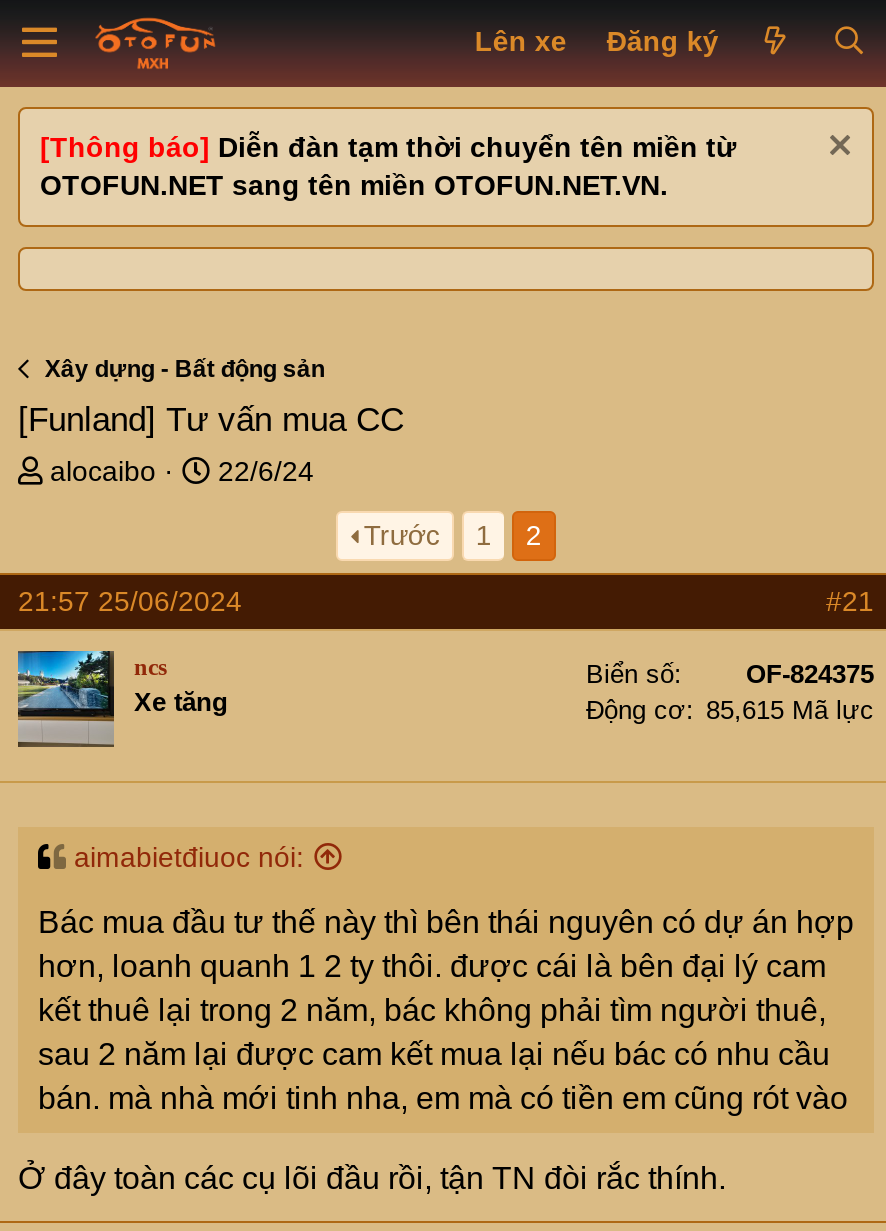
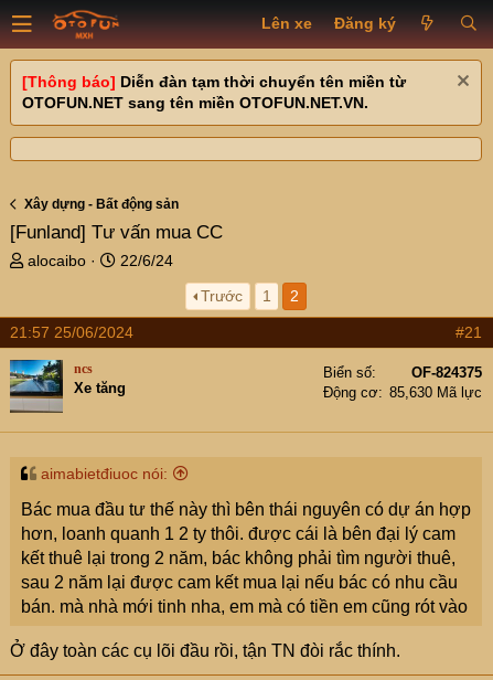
[586,695,874,725] Động cơ 85,615 Mã lực -> [323,384,482,401] Động cơ 85,630 Mã lực

